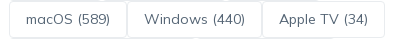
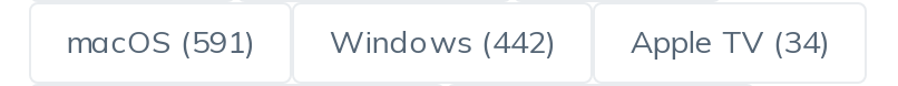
[26,9,110,27] macOS (589) -> [67,21,254,61] macOS (591)
[144,9,245,27] Windows (440) -> [330,21,555,61] Windows (442)

